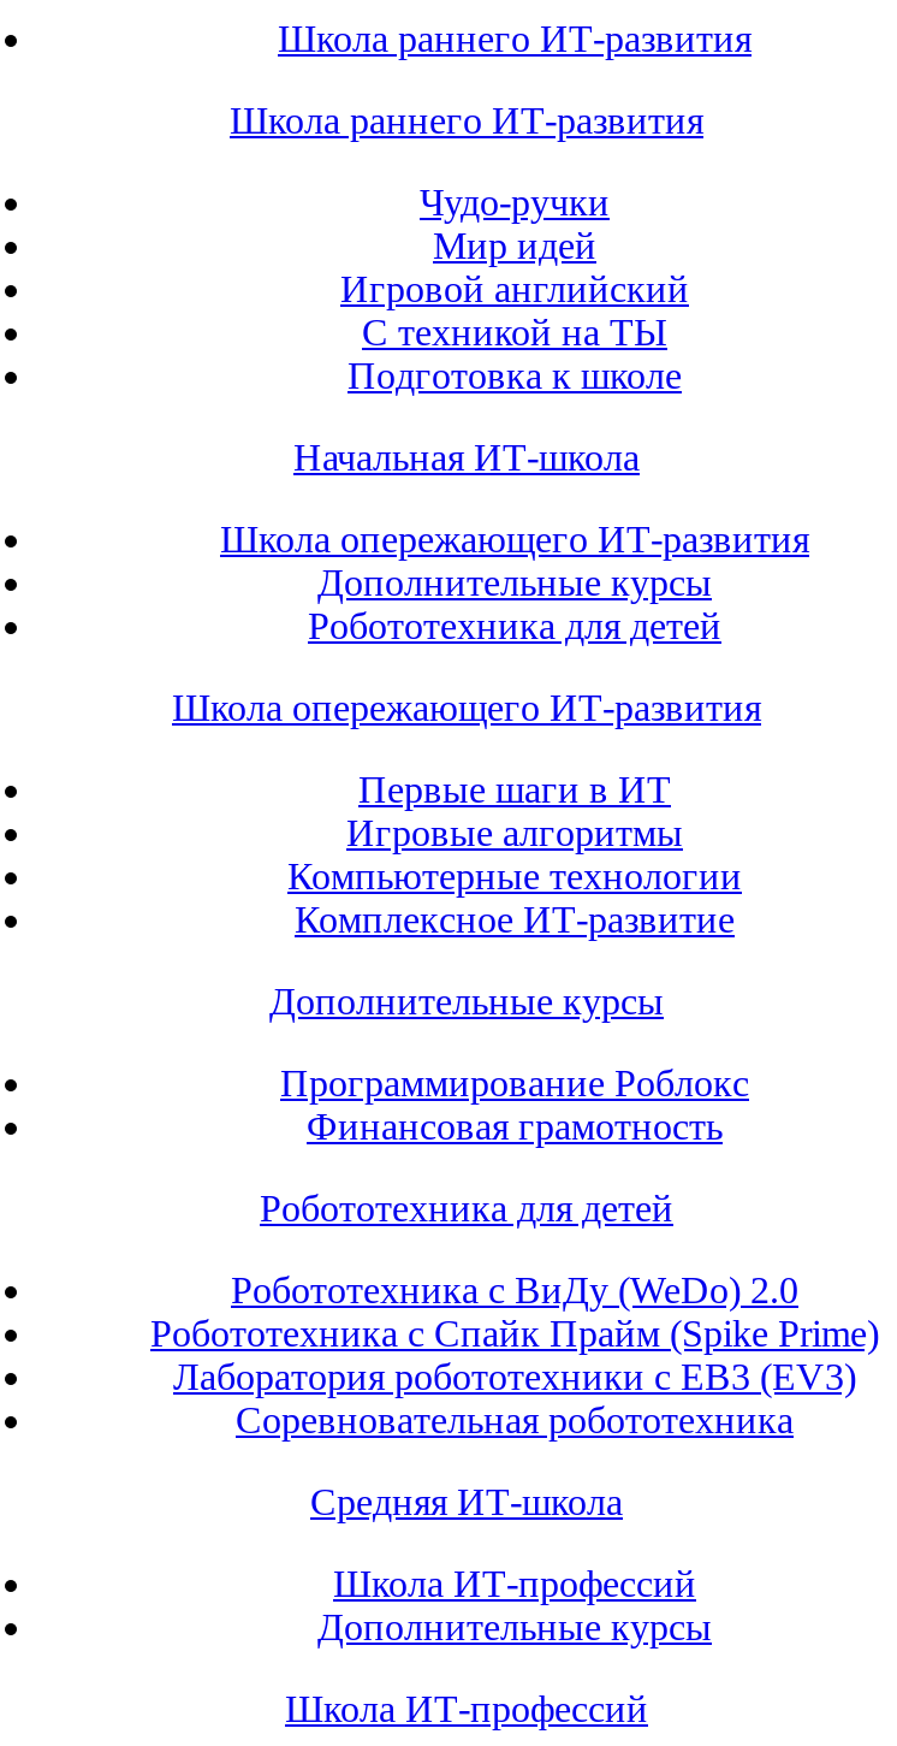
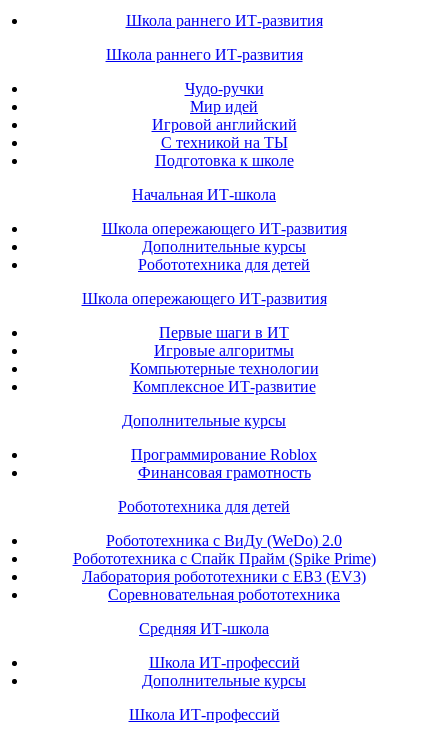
[280,1062,749,1103] Программирование Роблокс -> [131,446,317,463] Программирование Roblox

